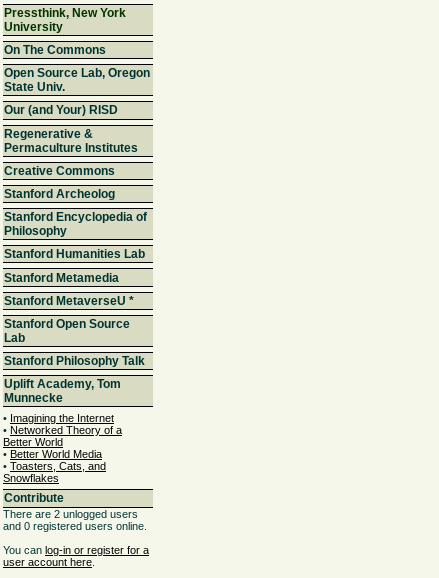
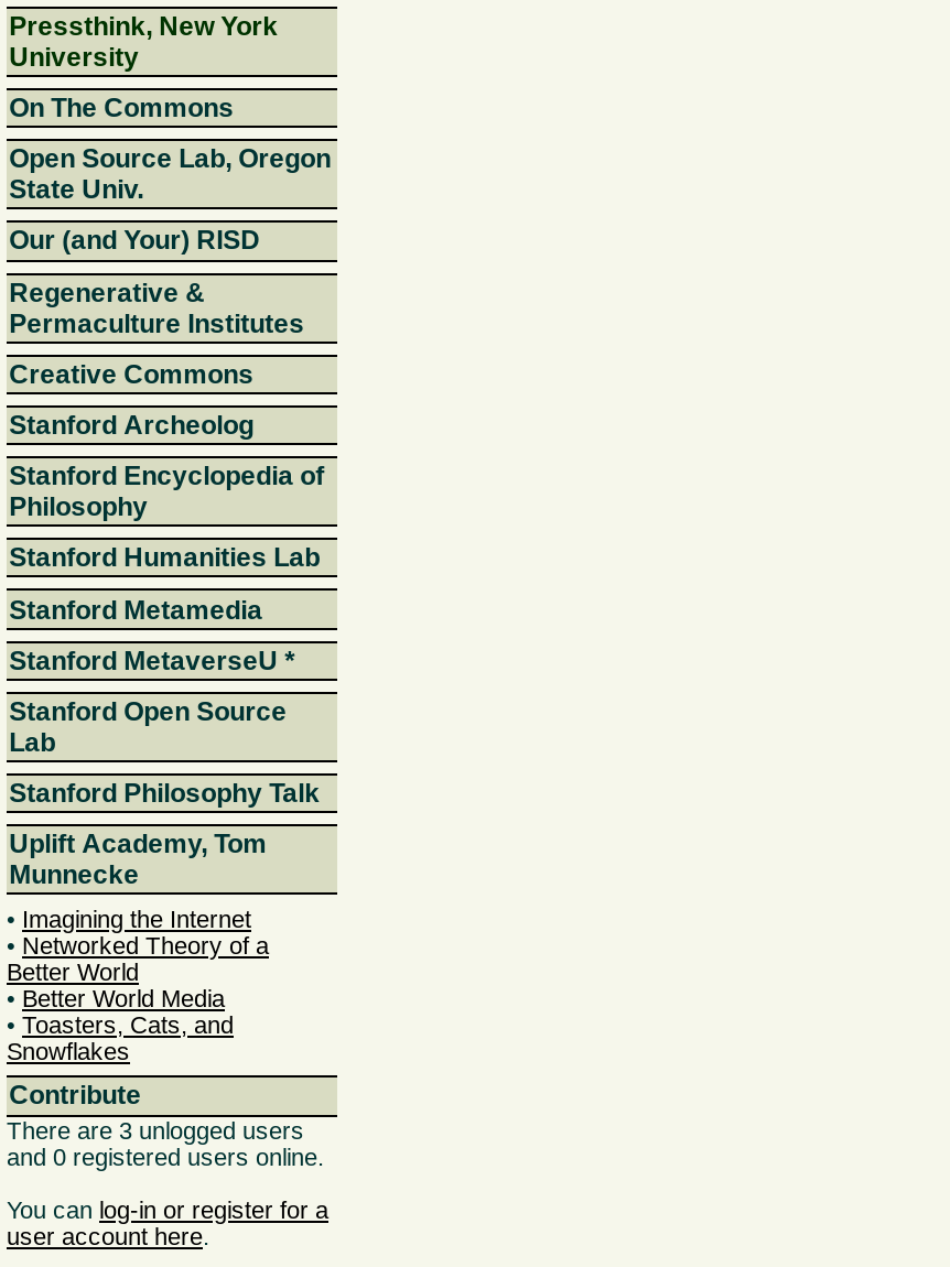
[3,508,138,520] There are 2 unlogged users -> [7,1116,304,1143] There are 3 unlogged users

